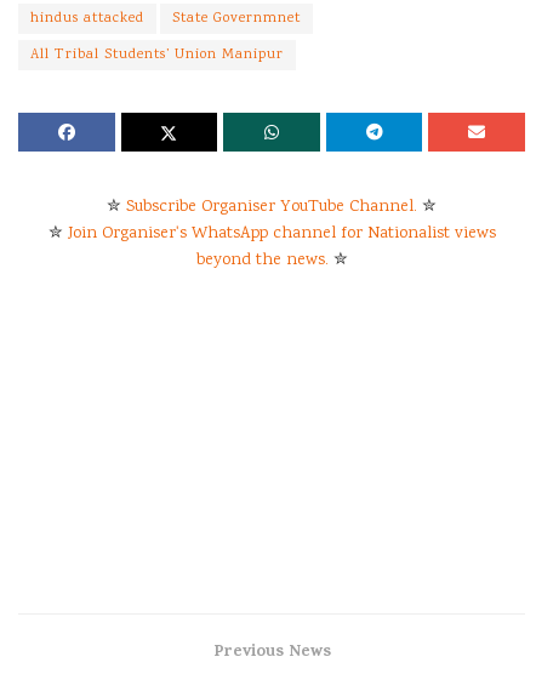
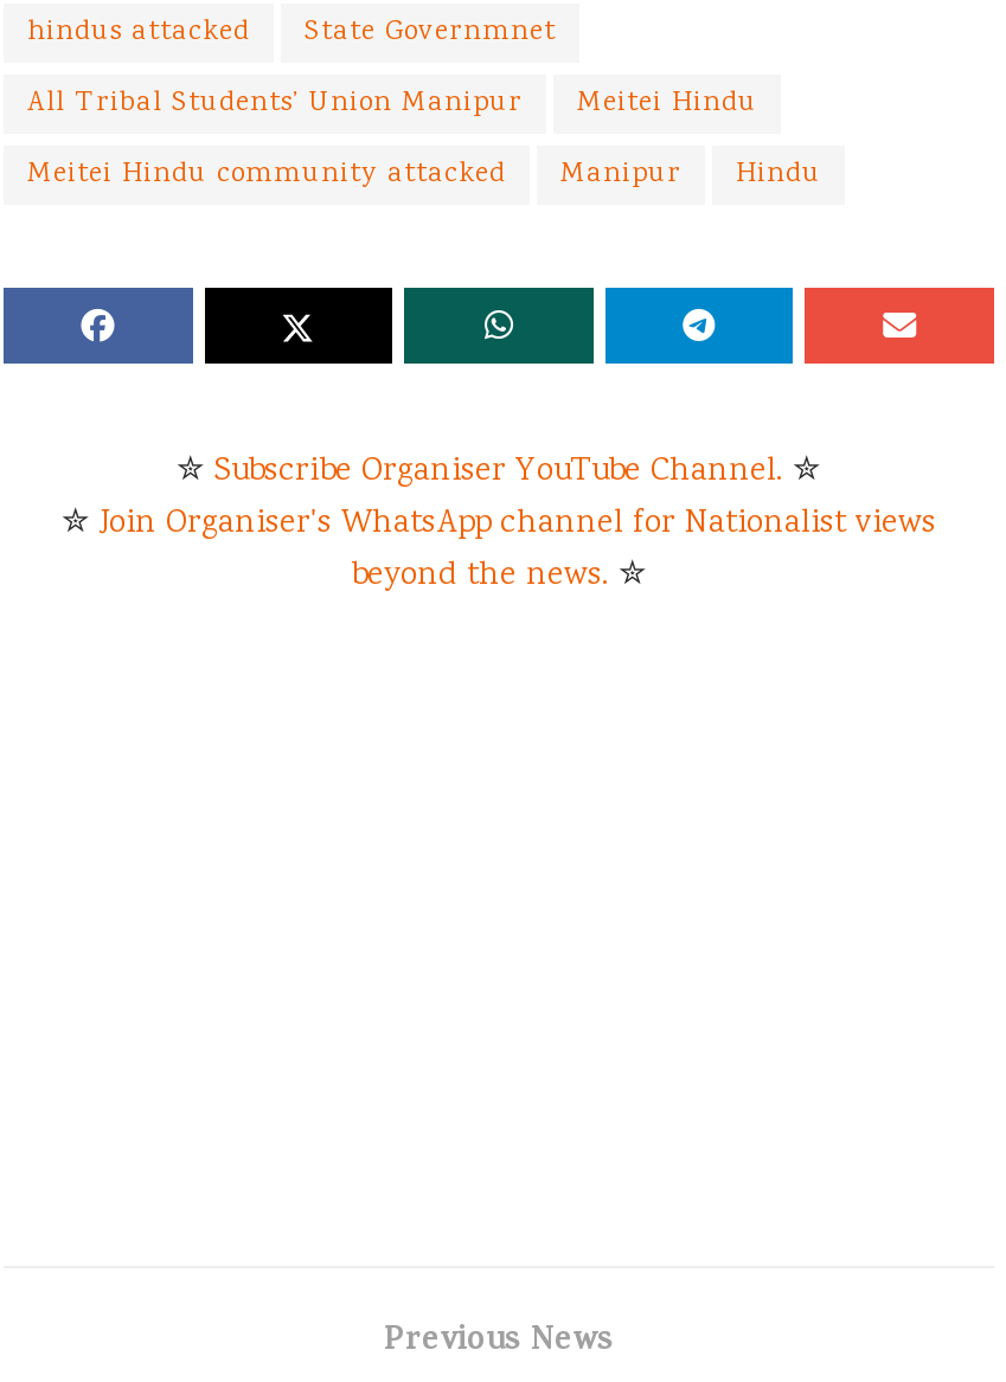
none -> [27,84,821,196] Meitei Hindu | Meitei Hindu community attacked | Manipur | Hindu

